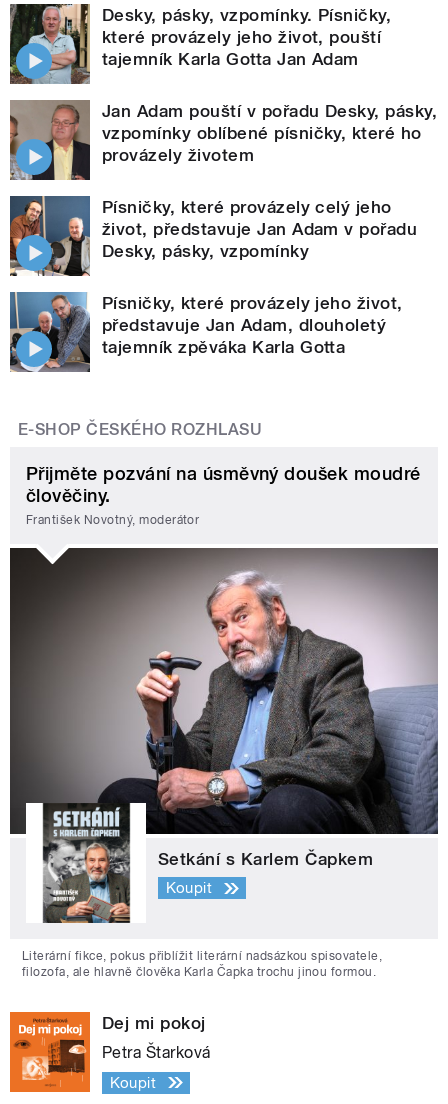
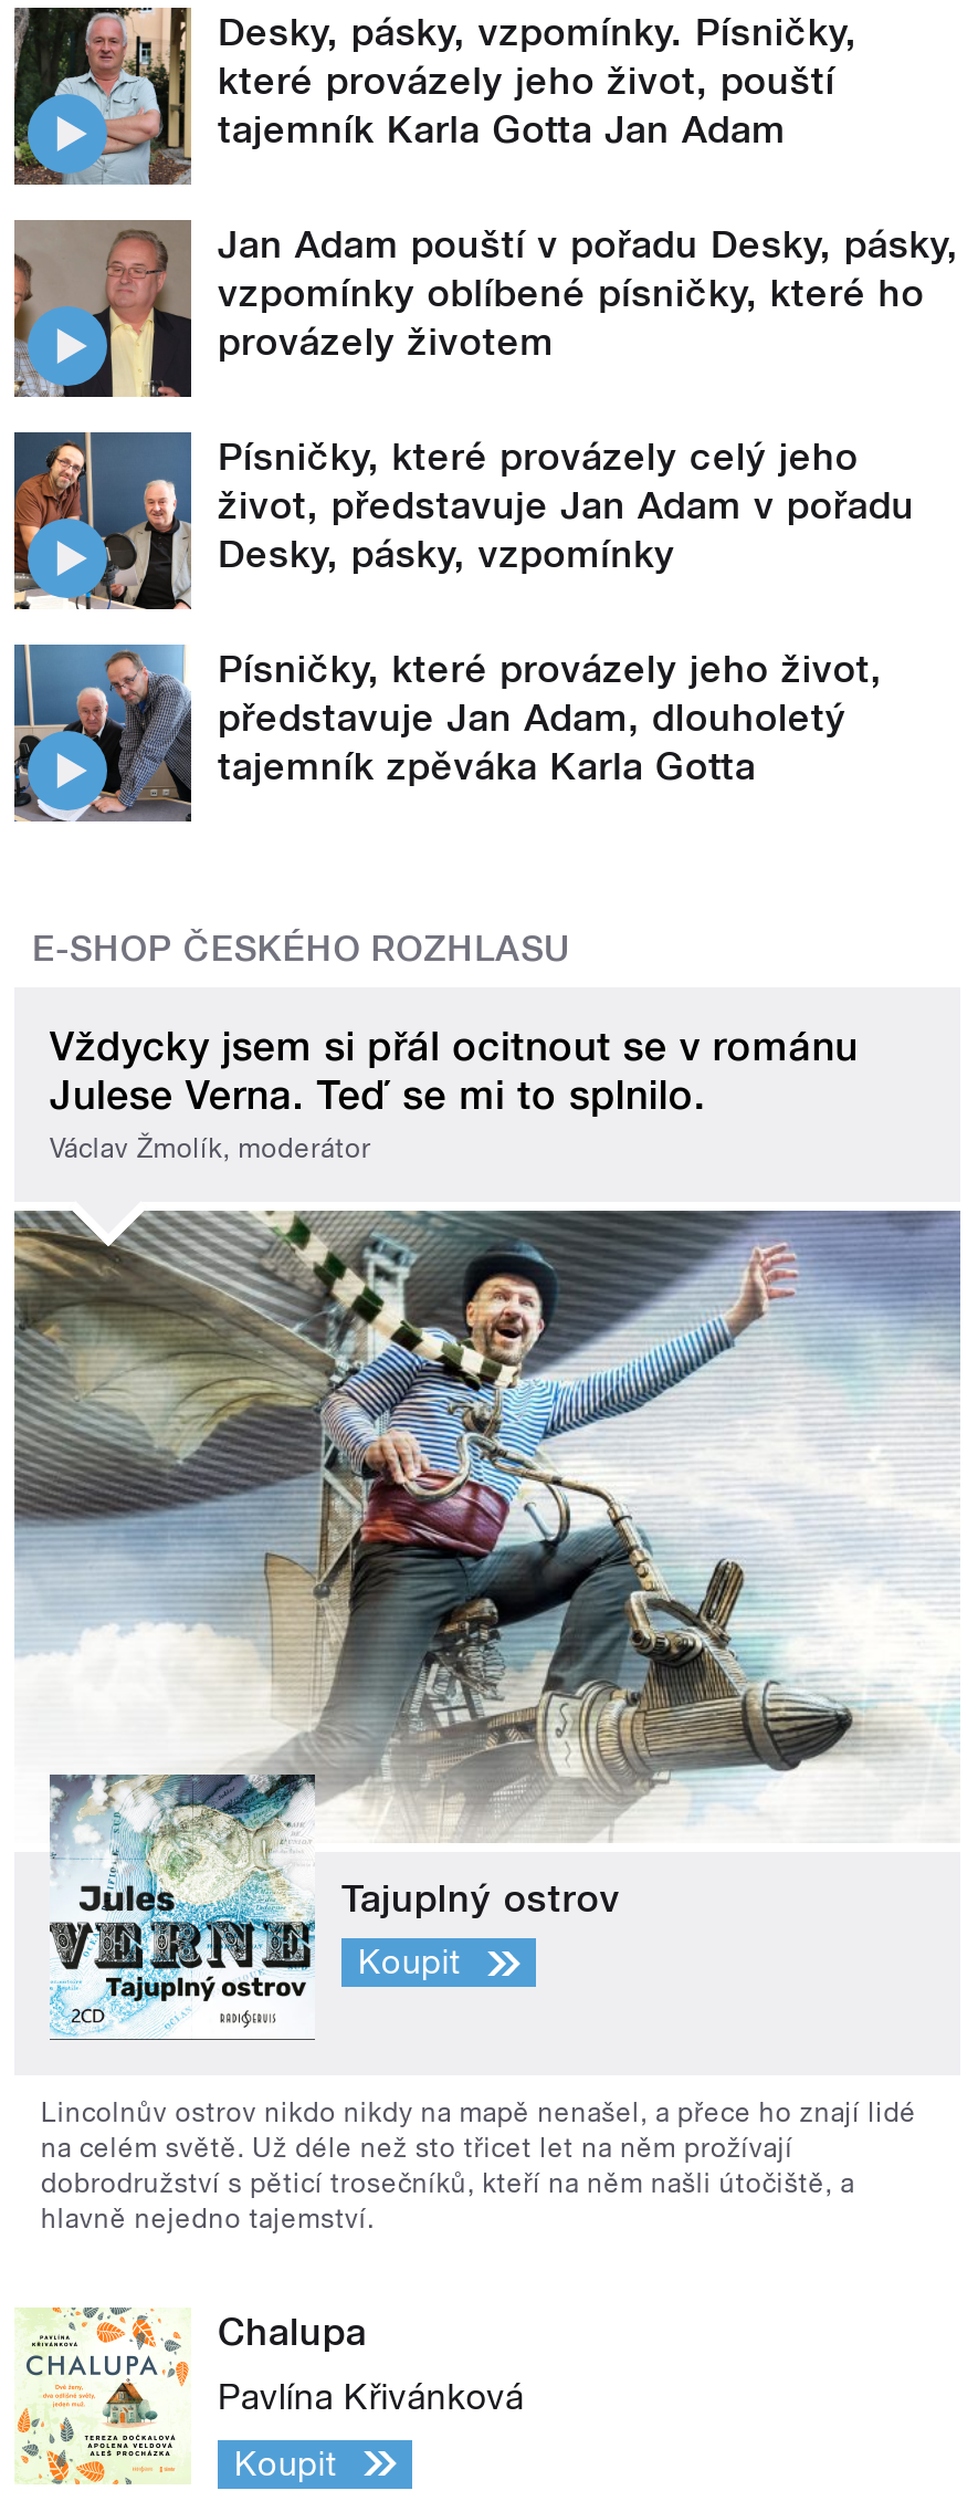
[26,463,421,527] Přijměte pozvání na úsměvný doušek moudré | člověčiny. | František Novotný, moderátor -> [50,1024,858,1164] Vždycky jsem si přál ocitnout se v románu | Julese Verna. Teď se mi to splnilo. | Václav Žmolík, moderátor
[9,547,439,909] [image] | Setkání s Karlem Čapkem -> [12,1211,960,2040] [image] | Tajuplný ostrov
[22,948,382,978] Literární fikce, pokus přiblížit literární nadsázkou spisovatele, | filozofa, ale hlavně člověka Karla Čapka trochu jinou formou. -> [41,2096,917,2233] Lincolnův ostrov nikdo nikdy na mapě nenašel, a přece ho znají lidé | na celém světě. Už déle než sto třicet let na něm prožívají | dobrodružství s pěticí trosečníků, kteří na něm našli útočiště, a | hlavně nejedno tajemství.
[9,1012,206,1093] [image] | Dej mi pokoj -> [14,2305,367,2487] [image] | Chalupa
[102,1042,211,1061] Petra Štarková -> [218,2375,524,2417] Pavlína Křivánková

